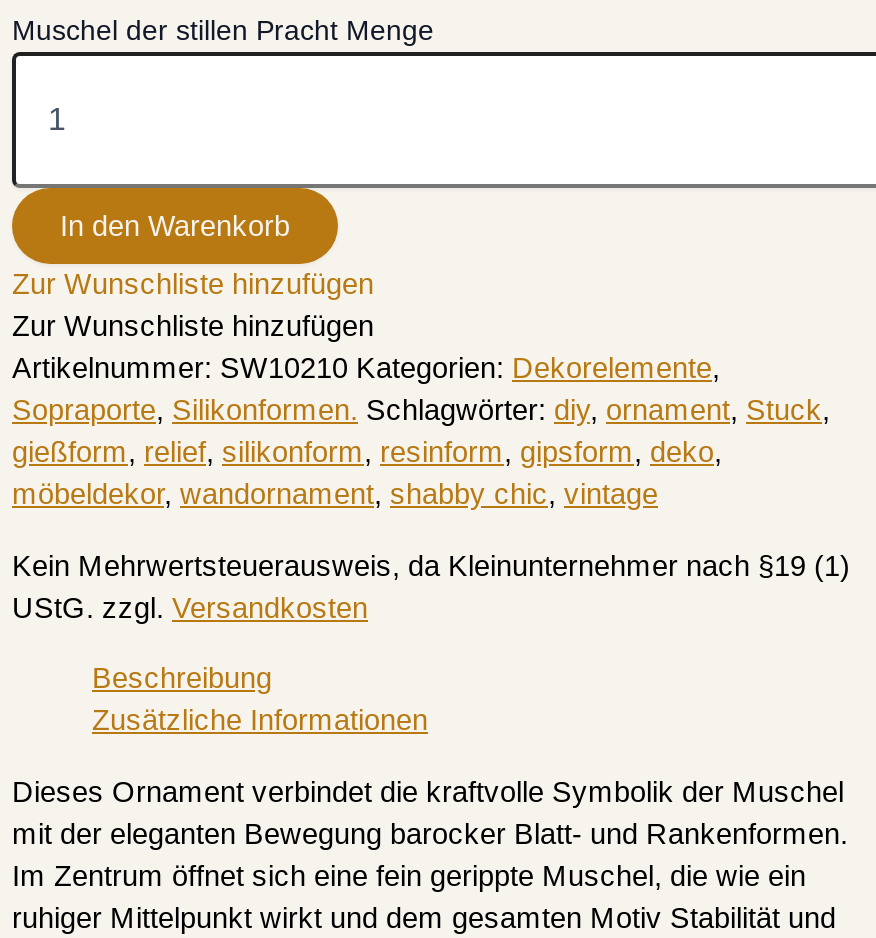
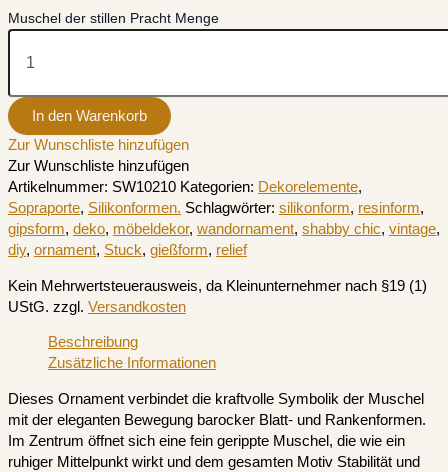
[12,394,830,510] Sopraporte, Silikonformen. Schlagwörter: diy, ornament, Stuck, | gießform, relief, silikonform, resinform, gipsform, deko, | möbeldekor, wandornament, shabby chic, vintage -> [8,200,440,258] Sopraporte, Silikonformen. Schlagwörter: silikonform, resinform, | gipsform, deko, möbeldekor, wandornament, shabby chic, vintage, | diy, ornament, Stuck, gießform, relief

